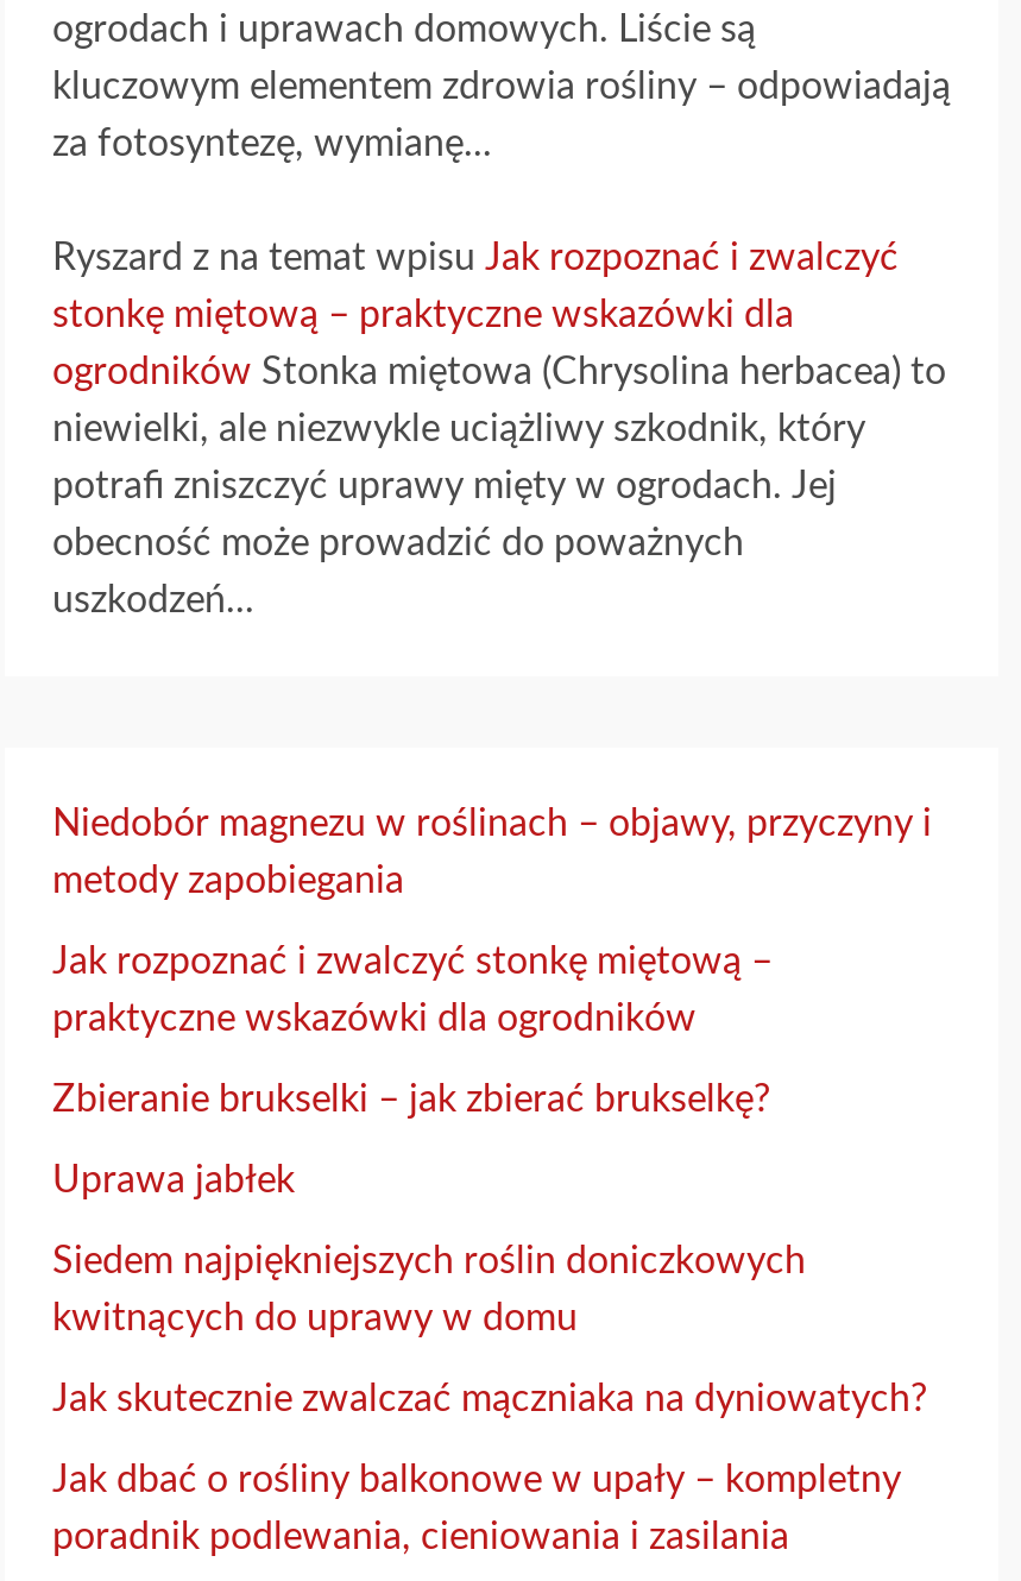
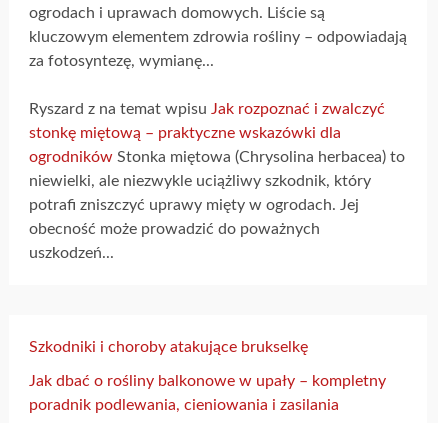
[52,806,932,1419] Niedobór magnezu w roślinach – objawy, przyczyny i | metody zapobiegania | Jak rozpoznać i zwalczyć stonkę miętową – | praktyczne wskazówki dla ogrodników | Zbieranie brukselki – jak zbierać brukselkę? | Uprawa jabłek | Siedem najpiękniejszych roślin doniczkowych | kwitnących do uprawy w domu | Jak skutecznie zwalczać mączniaka na dyniowatych? -> [29,339,308,355] Szkodniki i choroby atakujące brukselkę

